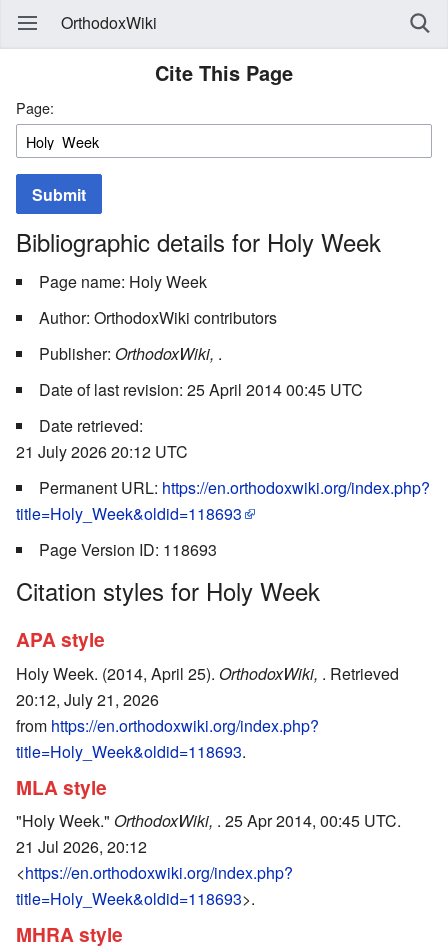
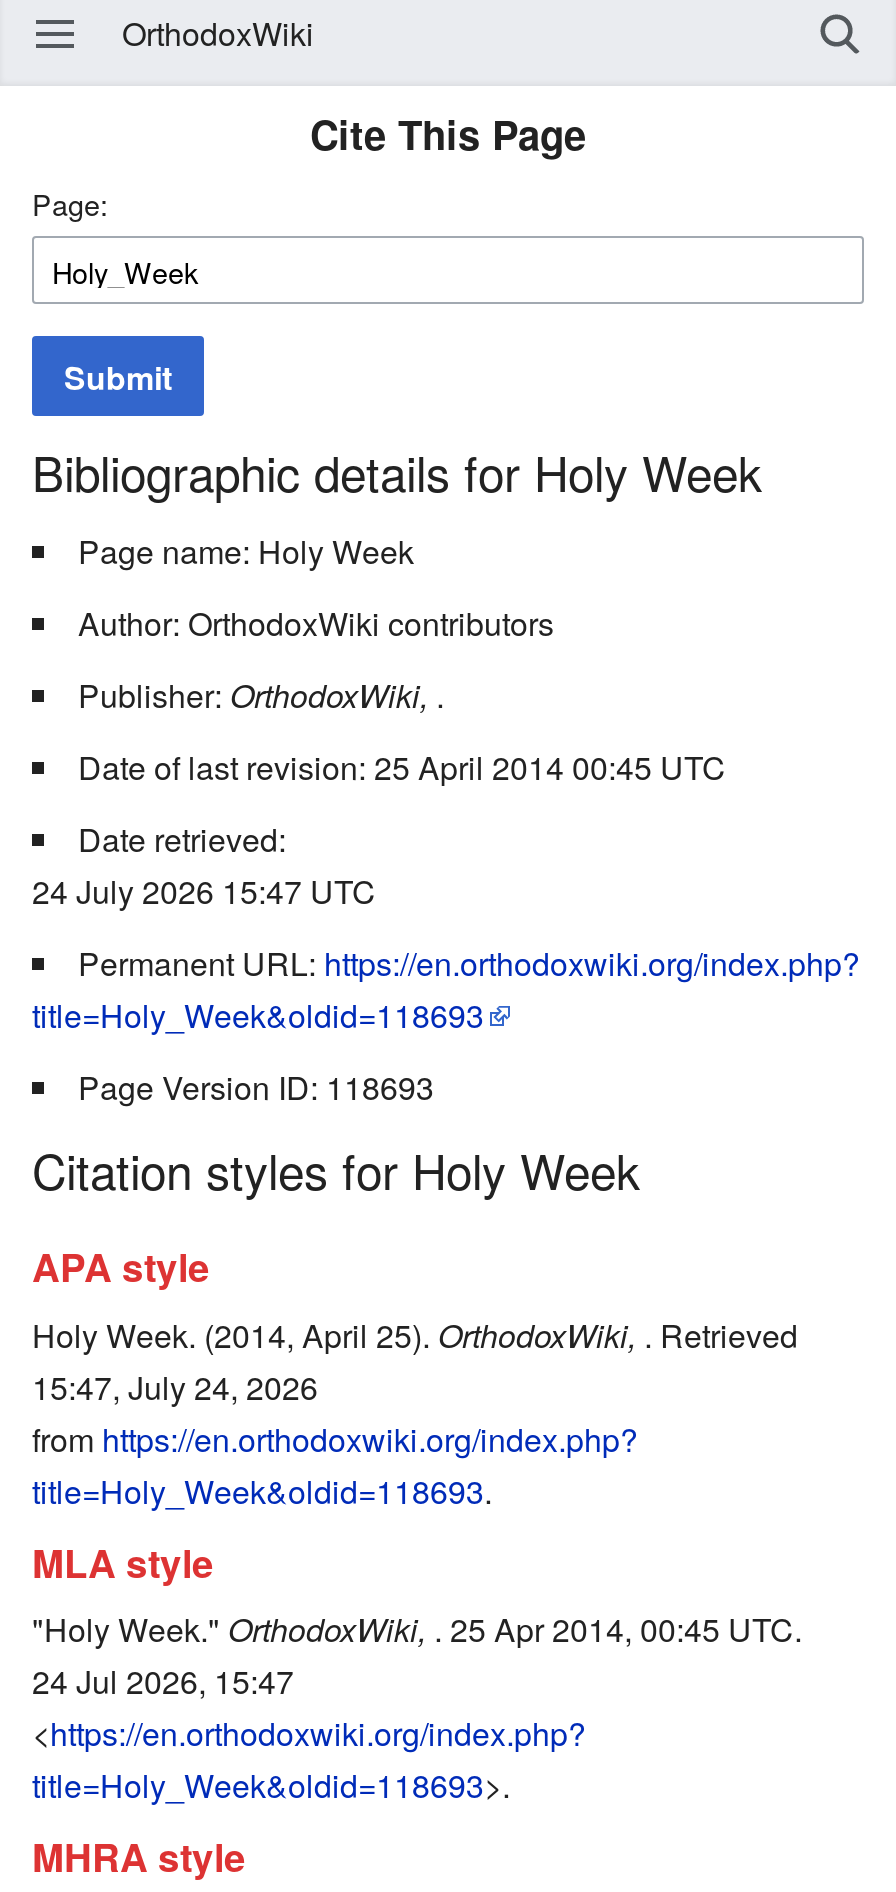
[16,440,188,463] 21 July 2026 20:12 UTC -> [32,868,376,914] 24 July 2026 15:47 UTC
[16,688,159,711] 20:12, July 21, 2026 -> [32,1364,318,1410] 15:47, July 24, 2026
[16,835,147,858] 21 Jul 2026, 20:12 -> [32,1658,294,1704] 24 Jul 2026, 15:47

